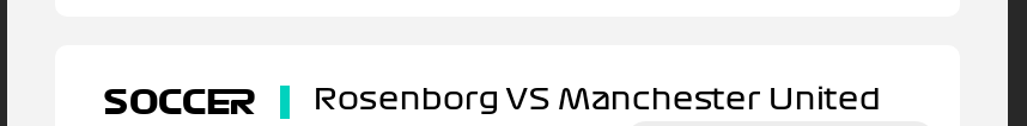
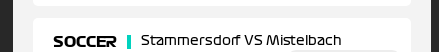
[314,86,881,114] Rosenborg VS Manchester United -> [141,35,342,47] Stammersdorf VS Mistelbach

